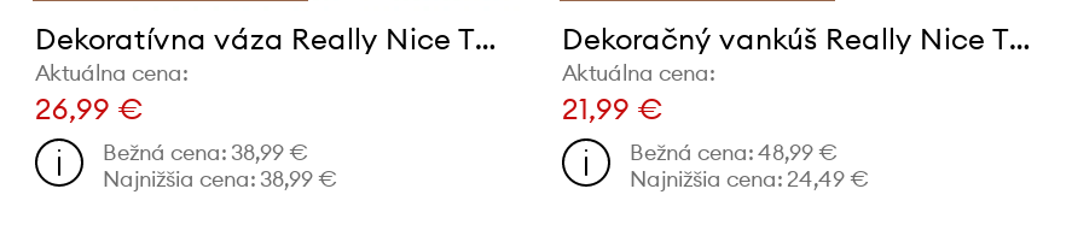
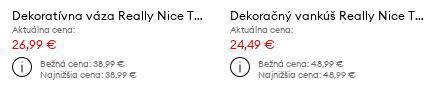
[562,90,664,126] 21,99 € -> [230,37,275,52] 24,49 €
[630,166,869,192] Najnižšia cena: 24,49 € -> [258,69,356,80] Najnižšia cena: 48,99 €

